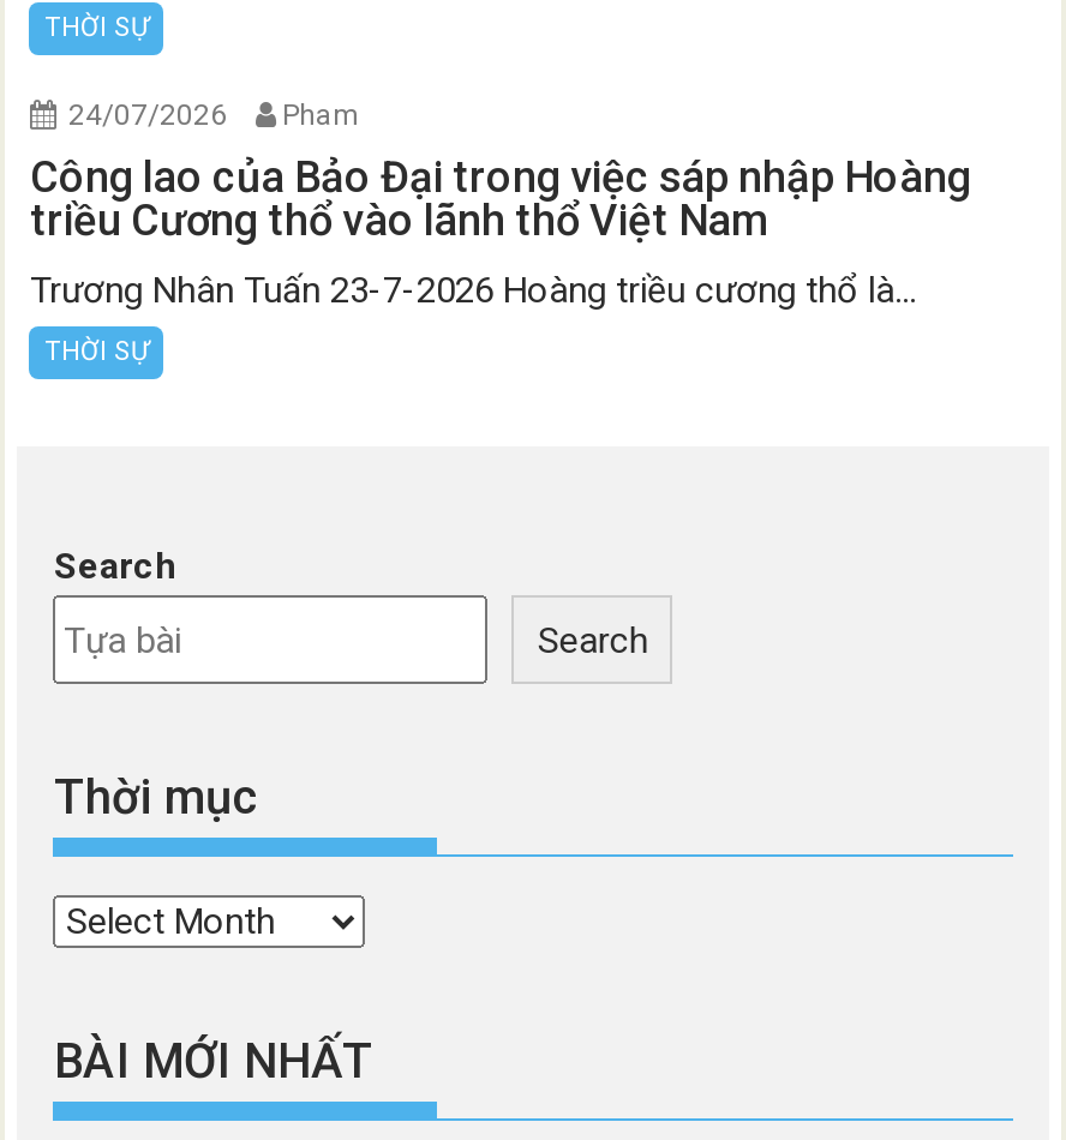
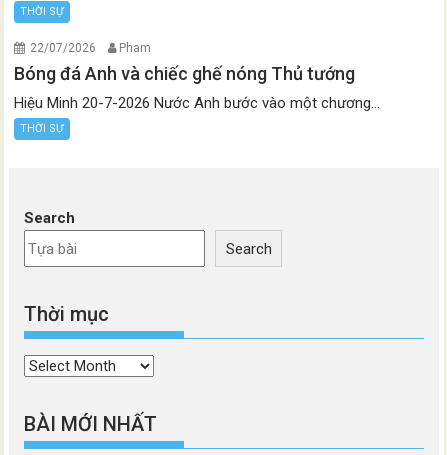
[68,99,359,133] 24/07/2026 Pham -> [30,41,151,55] 22/07/2026 Pham
[30,152,971,246] Công lao của Bảo Đại trong việc sáp nhập Hoàng | triều Cương thổ vào lãnh thổ Việt Nam -> [14,63,355,84] Bóng đá Anh và chiếc ghế nóng Thủ tướng
[30,270,916,313] Trương Nhân Tuấn 23-7-2026 Hoàng triều cương thổ là... -> [14,94,380,112] Hiệu Minh 20-7-2026 Nước Anh bước vào một chương...

